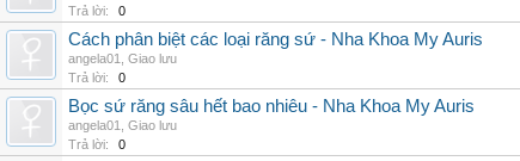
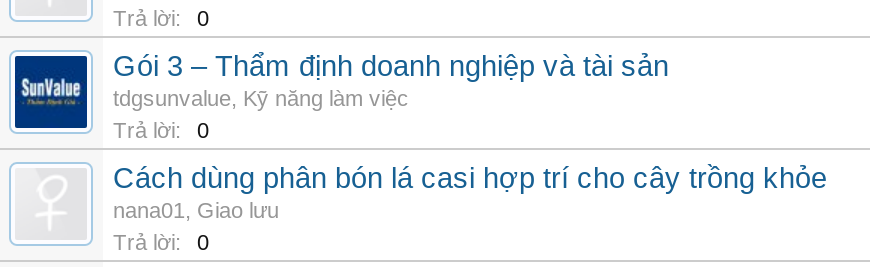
none -> [13,54,89,130] [image]
[68,30,483,66] Cách phân biệt các loại răng sứ - Nha Khoa My Auris | angela01, Giao lưu -> [113,50,669,110] Gói 3 – Thẩm định doanh nghiệp và tài sản | tdgsunvalue, Kỹ năng làm việc
[68,97,475,132] Bọc sứ răng sâu hết bao nhiêu - Nha Khoa My Auris | angela01, Giao lưu -> [113,162,827,222] Cách dùng phân bón lá casi hợp trí cho cây trồng khỏe | nana01, Giao lưu

